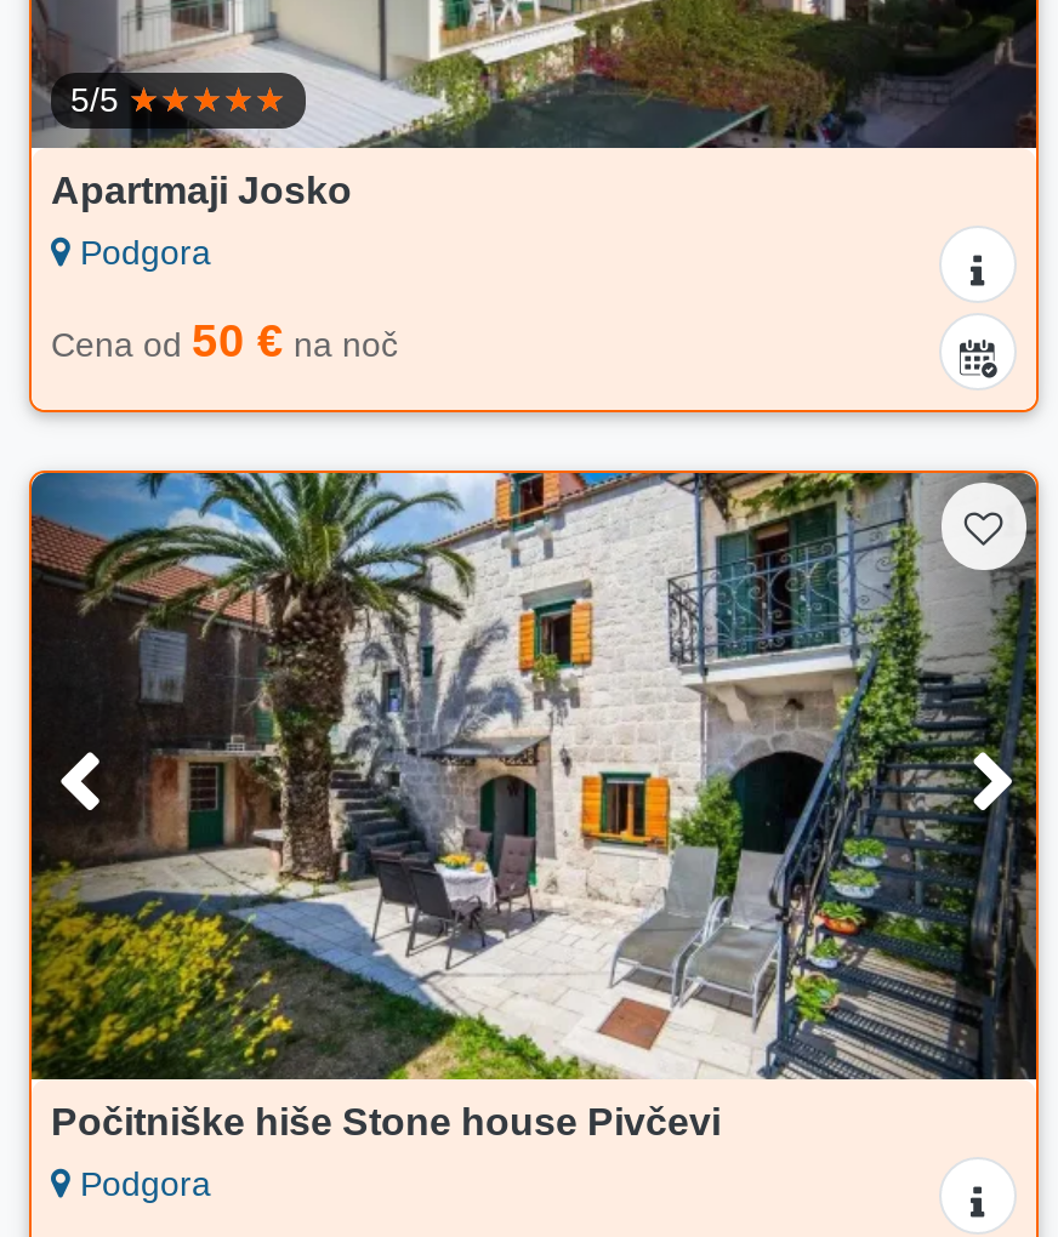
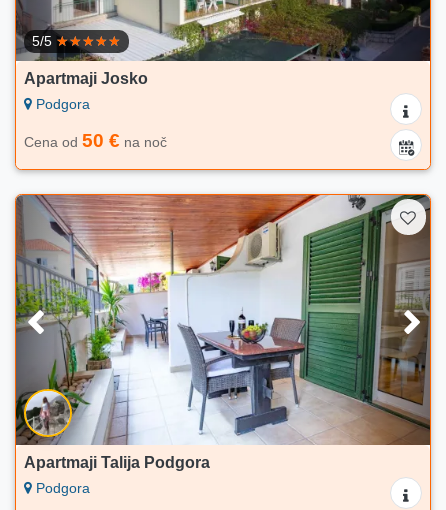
[32,471,1036,1144] [image] | Počitniške hiše Stone house Pivčevi -> [15,194,430,471] [image] | Apartmaji Talija Podgora

